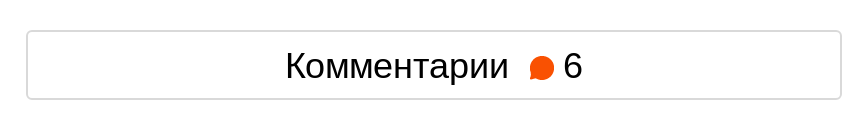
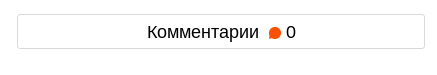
[285,46,583,86] Комментарии 6 -> [146,22,295,42] Комментарии 0

